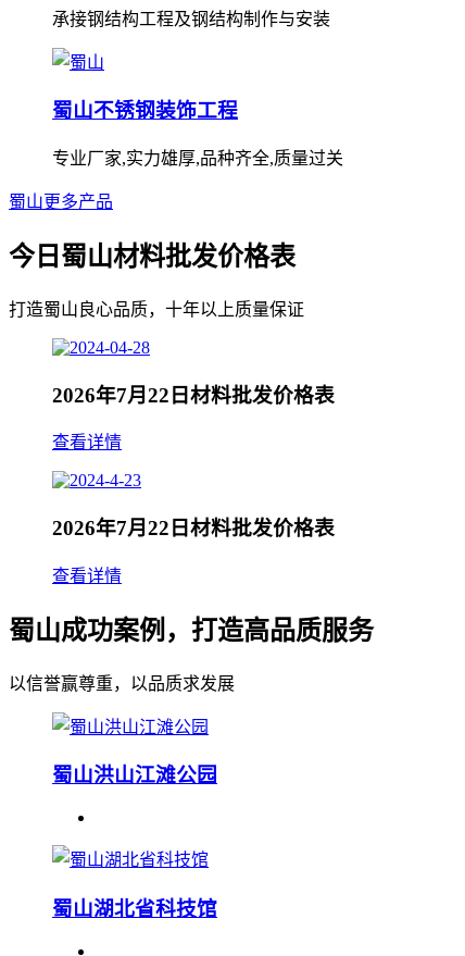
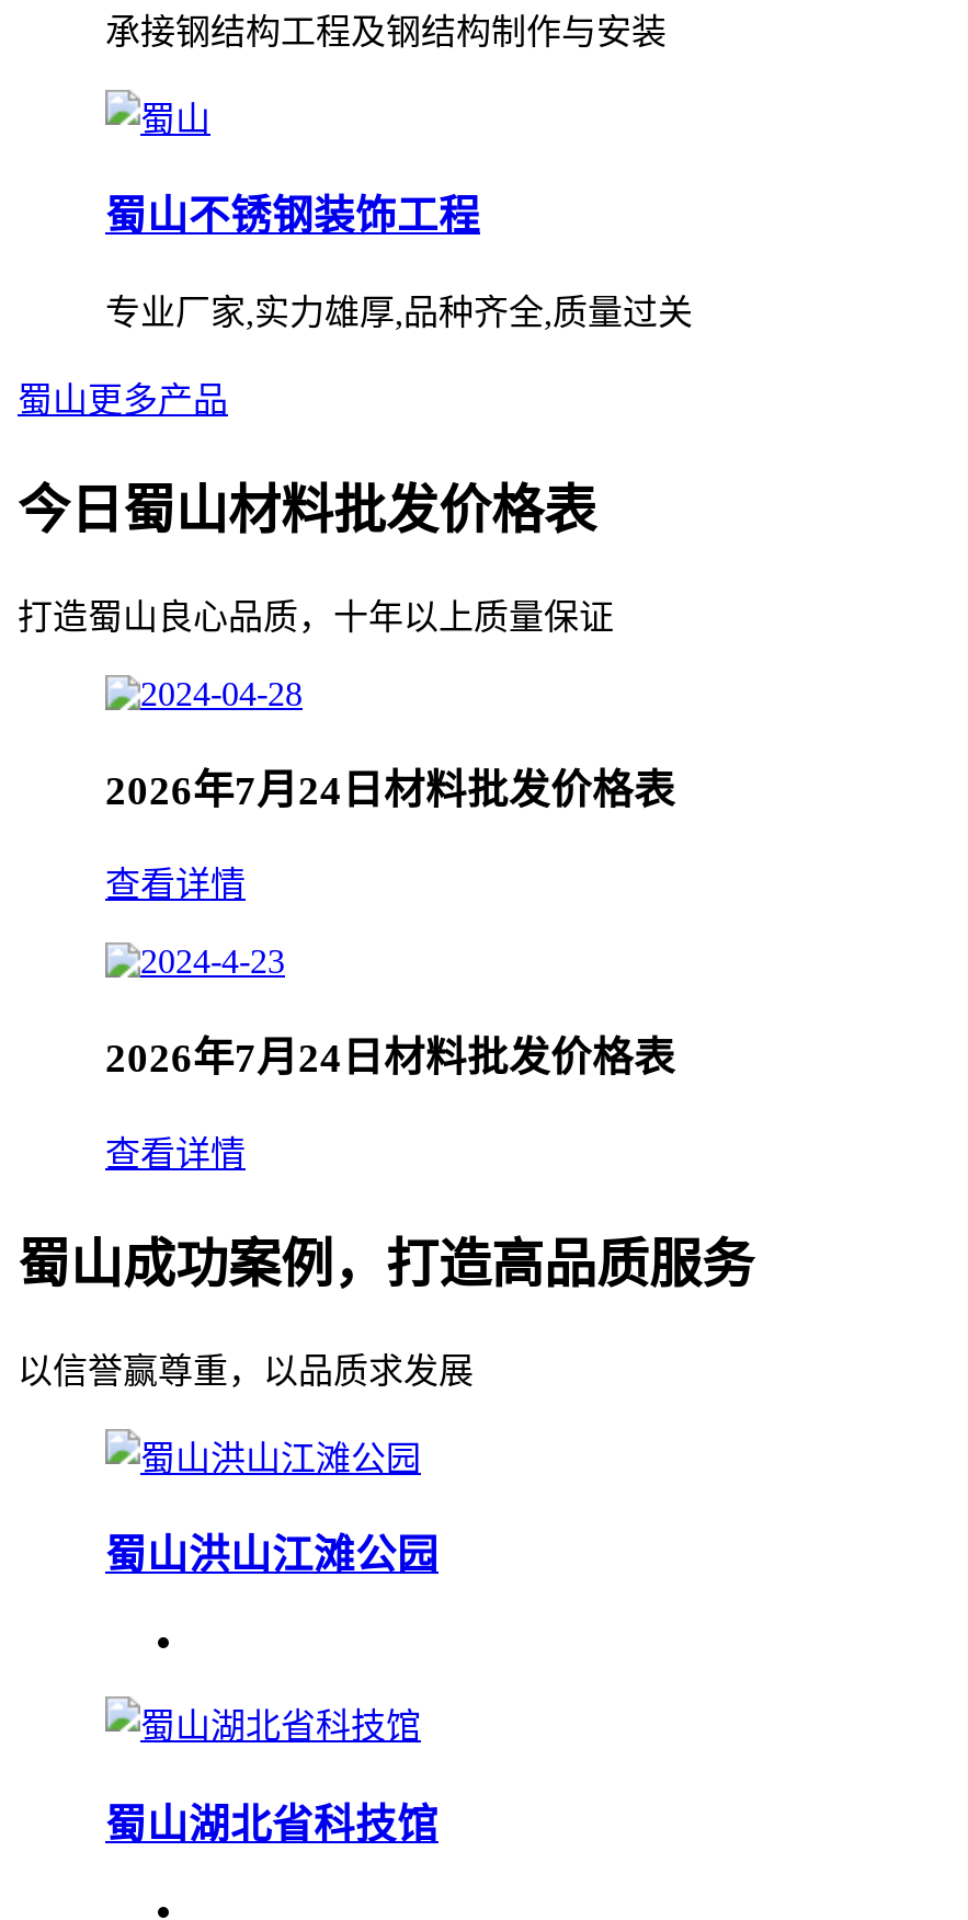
[52,384,335,406] 2026年7月22日材料批发价格表 -> [105,766,675,812] 2026年7月24日材料批发价格表
[52,517,335,540] 2026年7月22日材料批发价格表 -> [105,1035,675,1081] 2026年7月24日材料批发价格表

